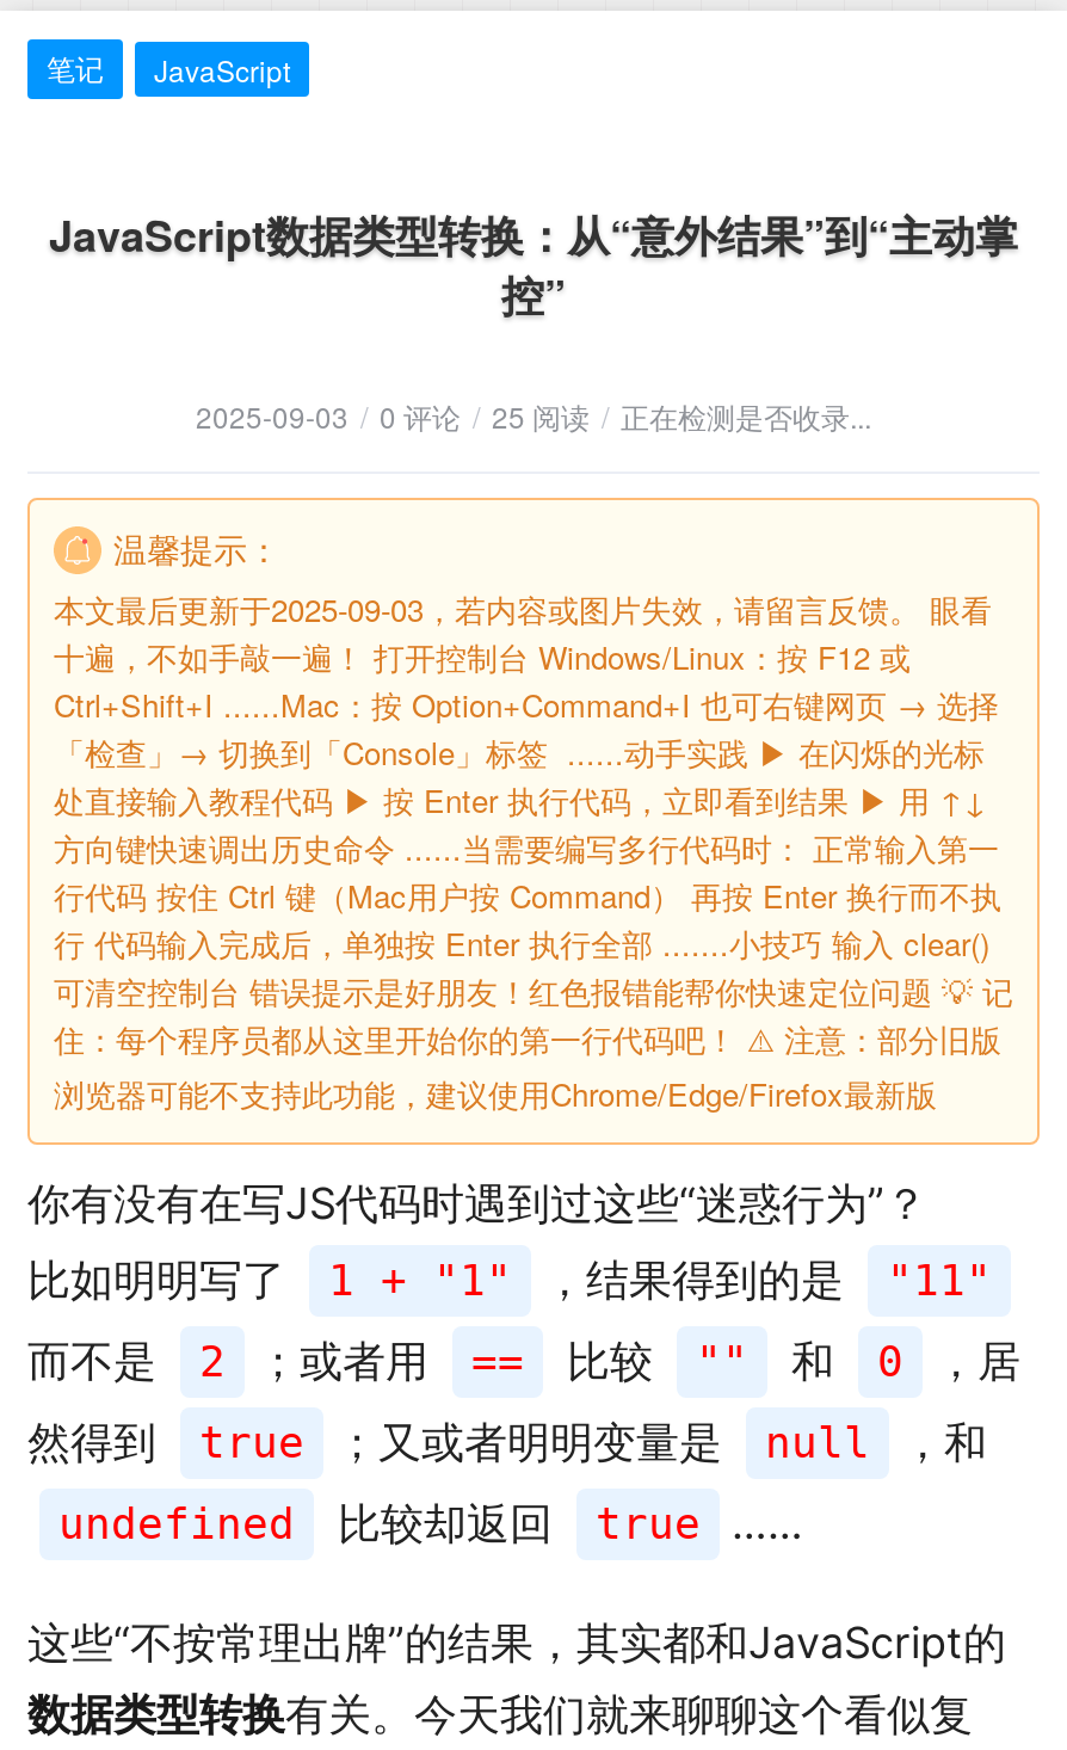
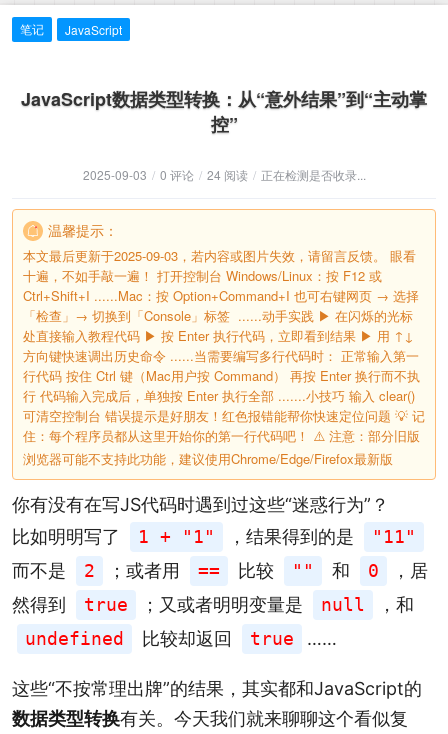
[196,395,871,436] 2025-09-03 / 0 评论 / 25 阅读 / 正在检测是否收录... -> [82,166,365,183] 2025-09-03 / 0 评论 / 24 阅读 / 正在检测是否收录...

